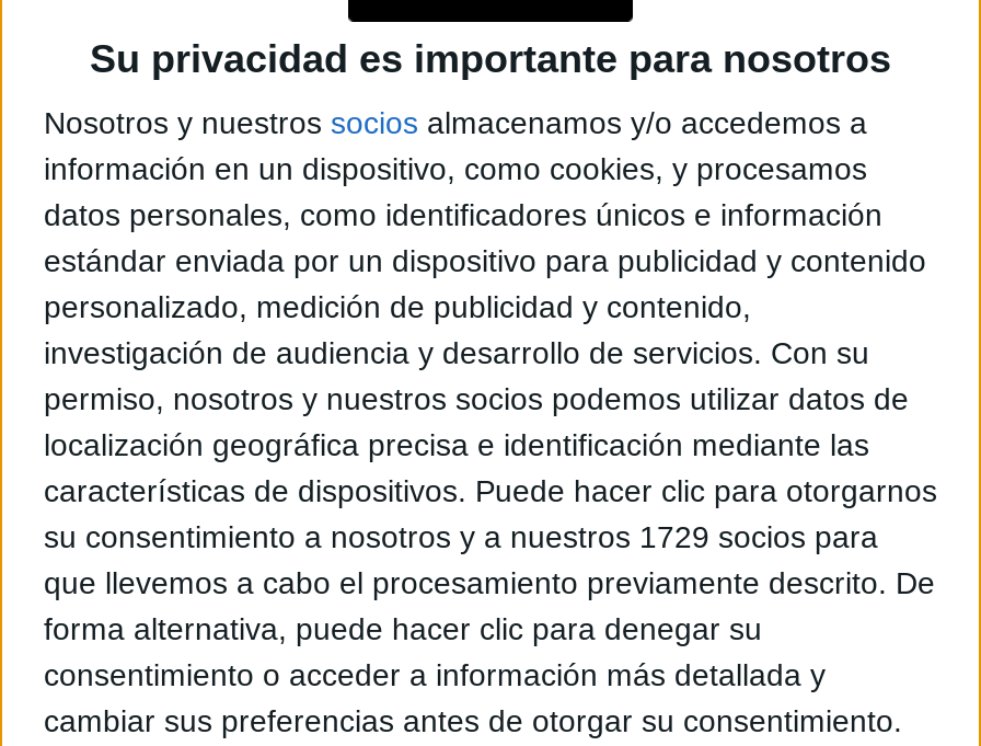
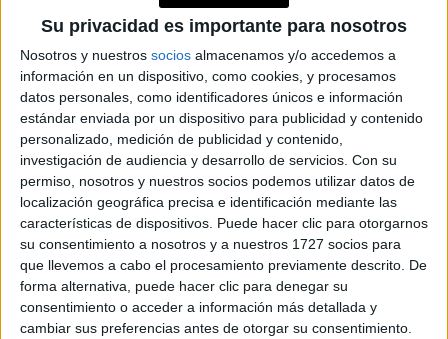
[44,520,878,555] su consentimiento a nosotros y a nuestros 1729 socios para -> [20,236,401,252] su consentimiento a nosotros y a nuestros 1727 socios para

